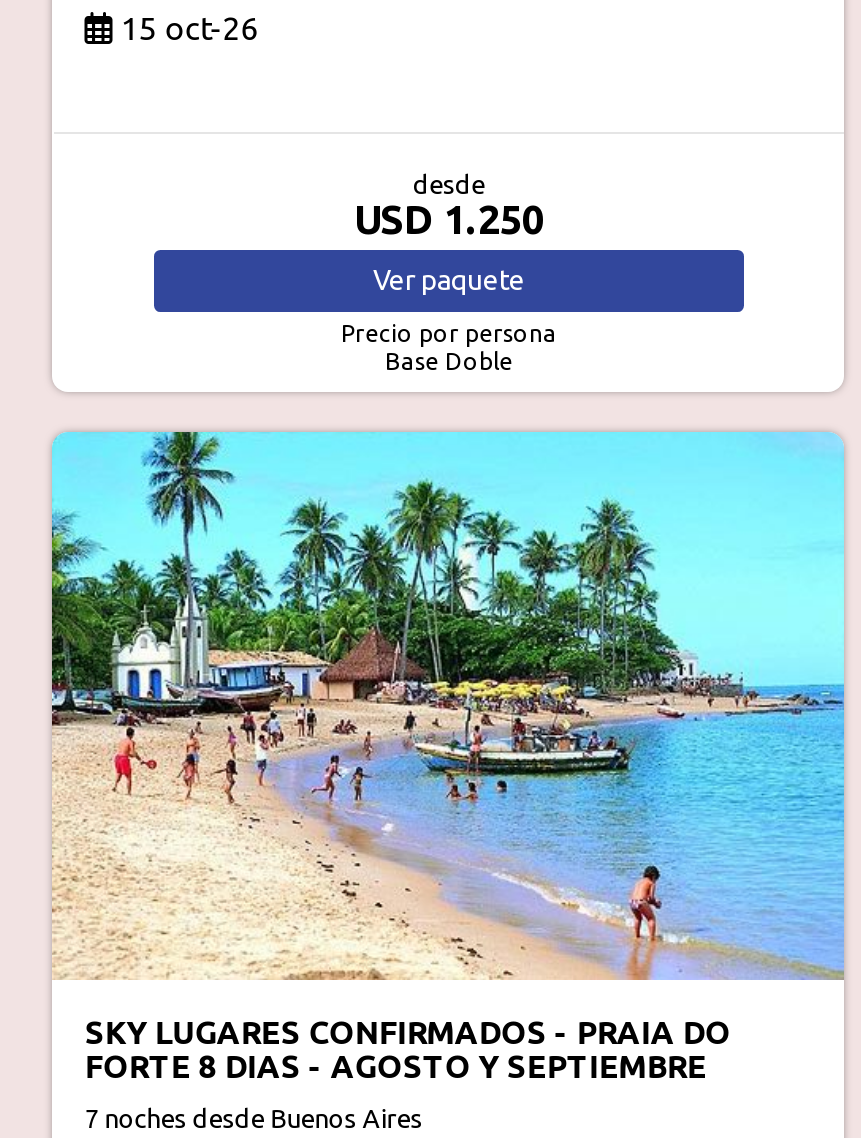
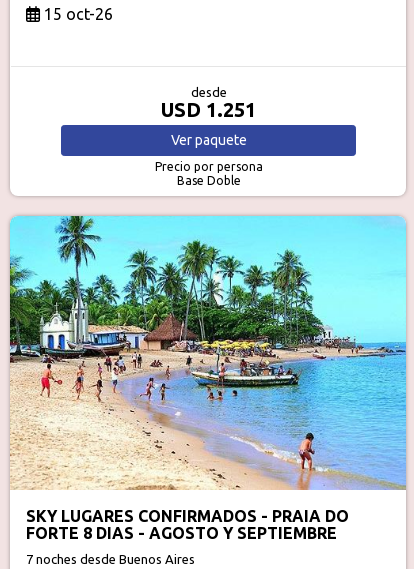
[354,195,544,241] USD 1.250 -> [161,98,256,121] USD 1.251

